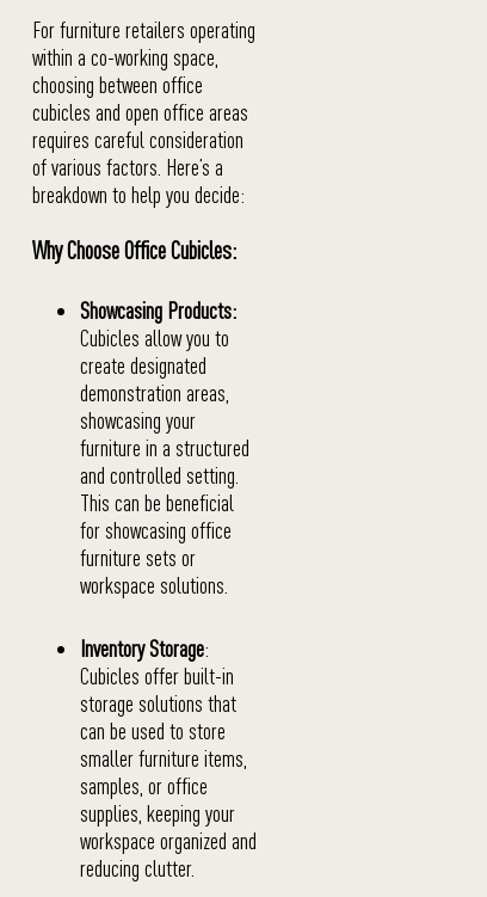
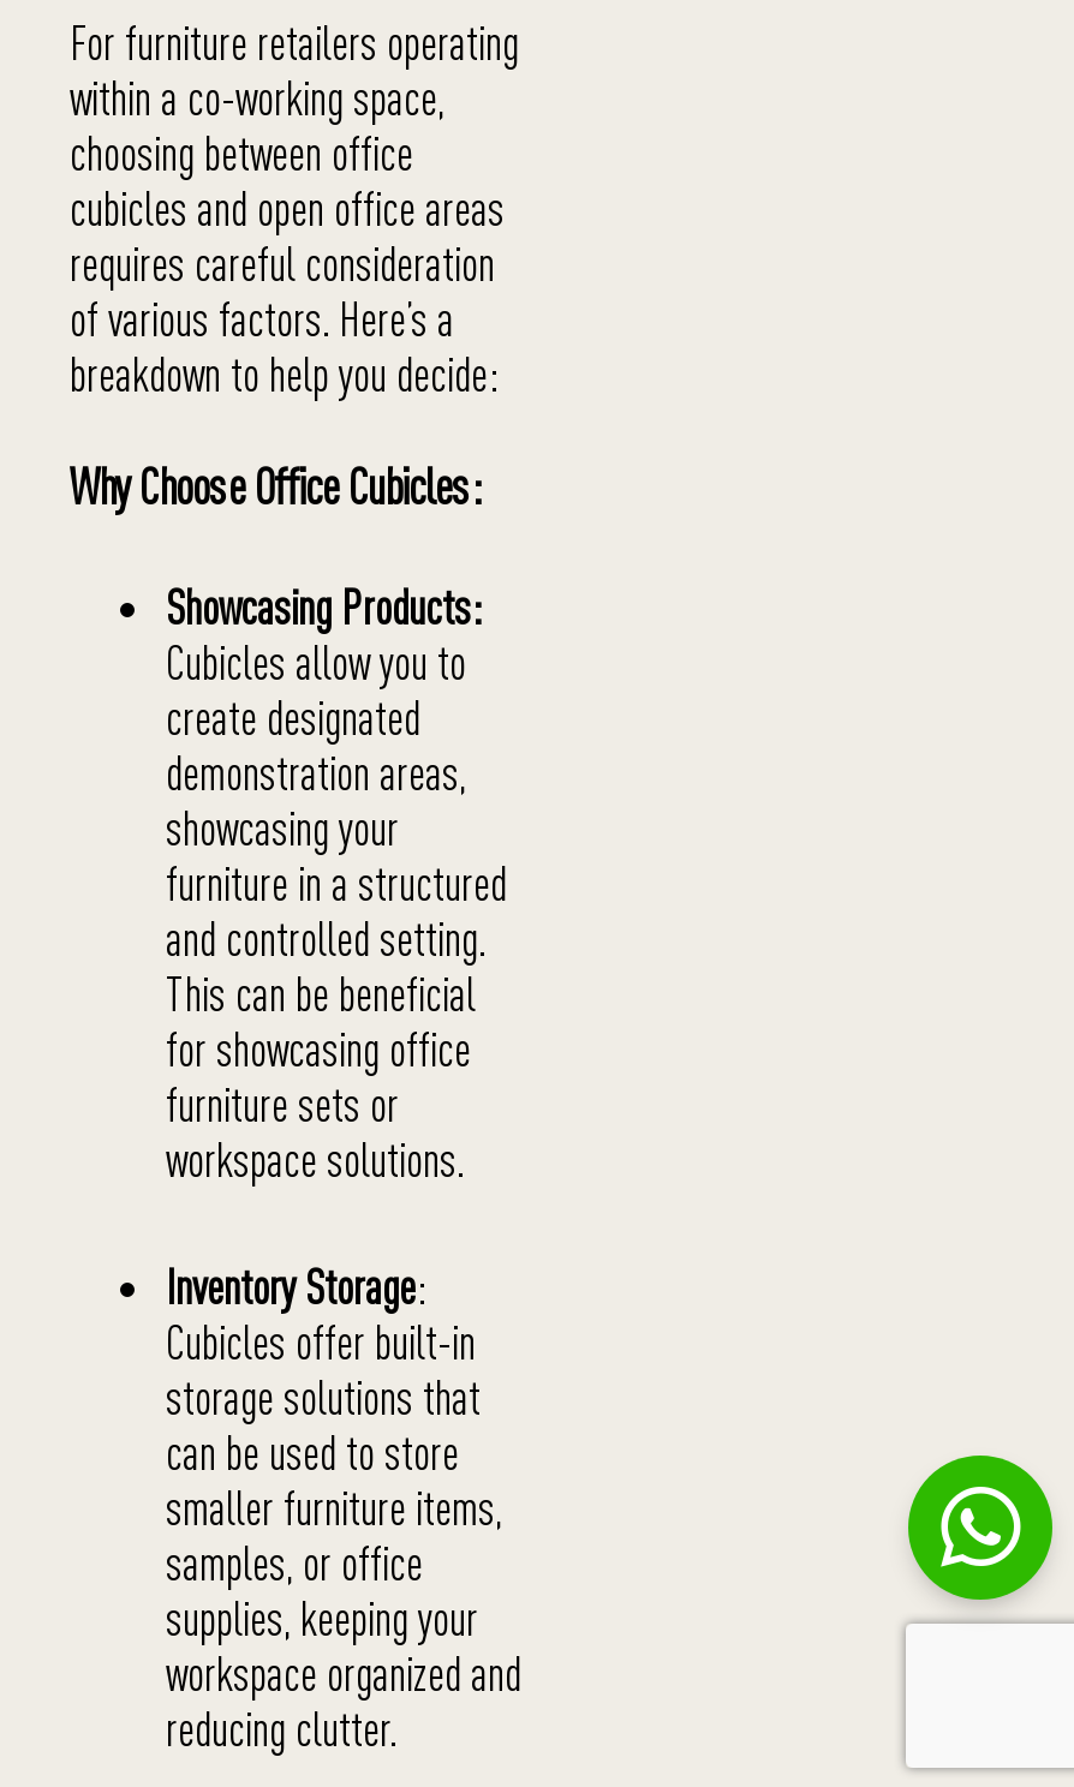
none -> [901,1453,1067,1773] [image]

